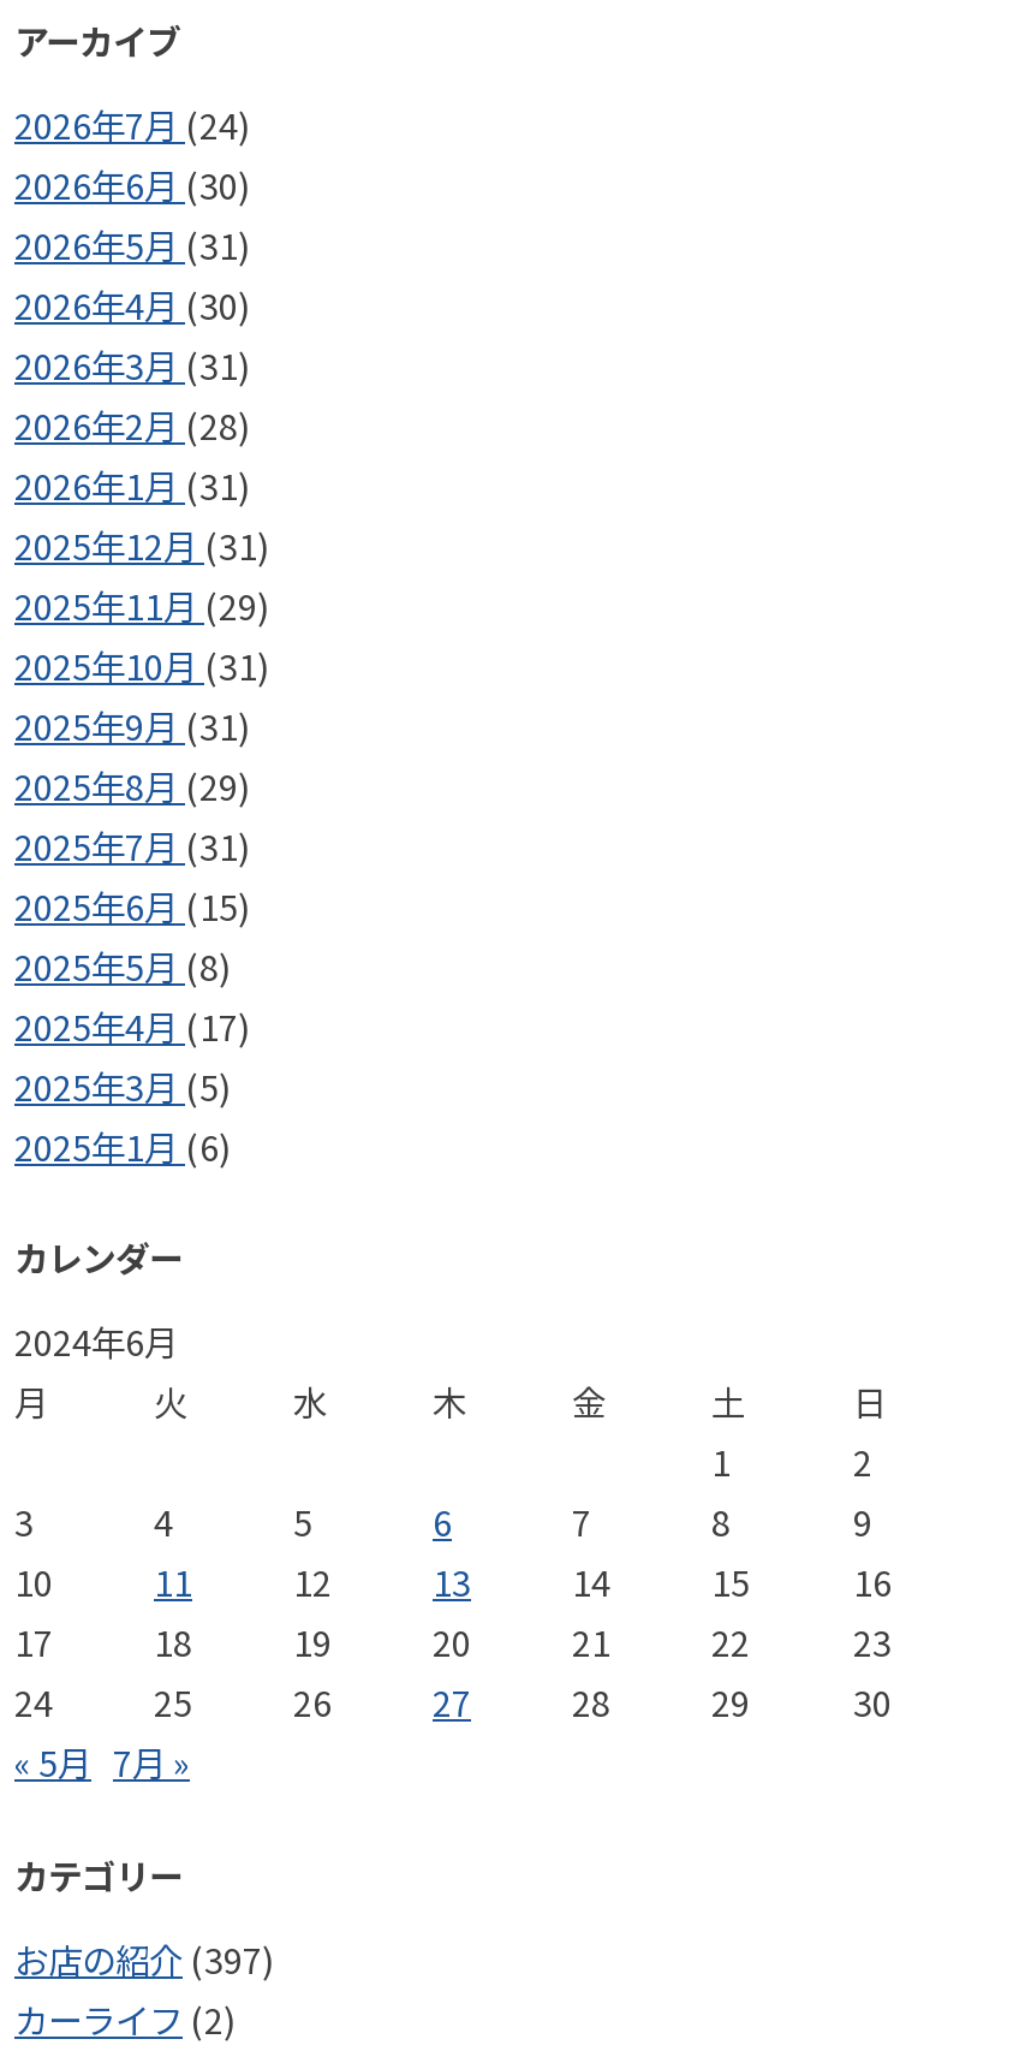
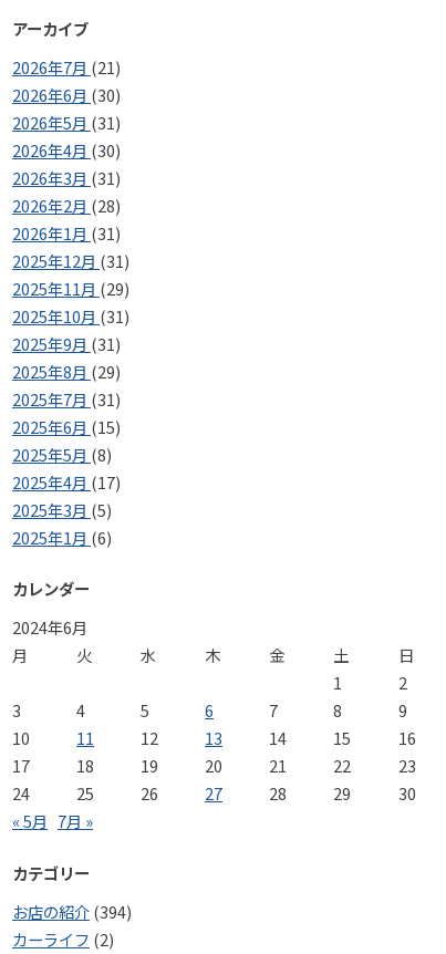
[14,98,250,148] 2026年7月(24) -> [12,55,121,78] 2026年7月(21)
[14,1933,274,1983] お店の紹介(397) -> [12,900,132,923] お店の紹介(394)

